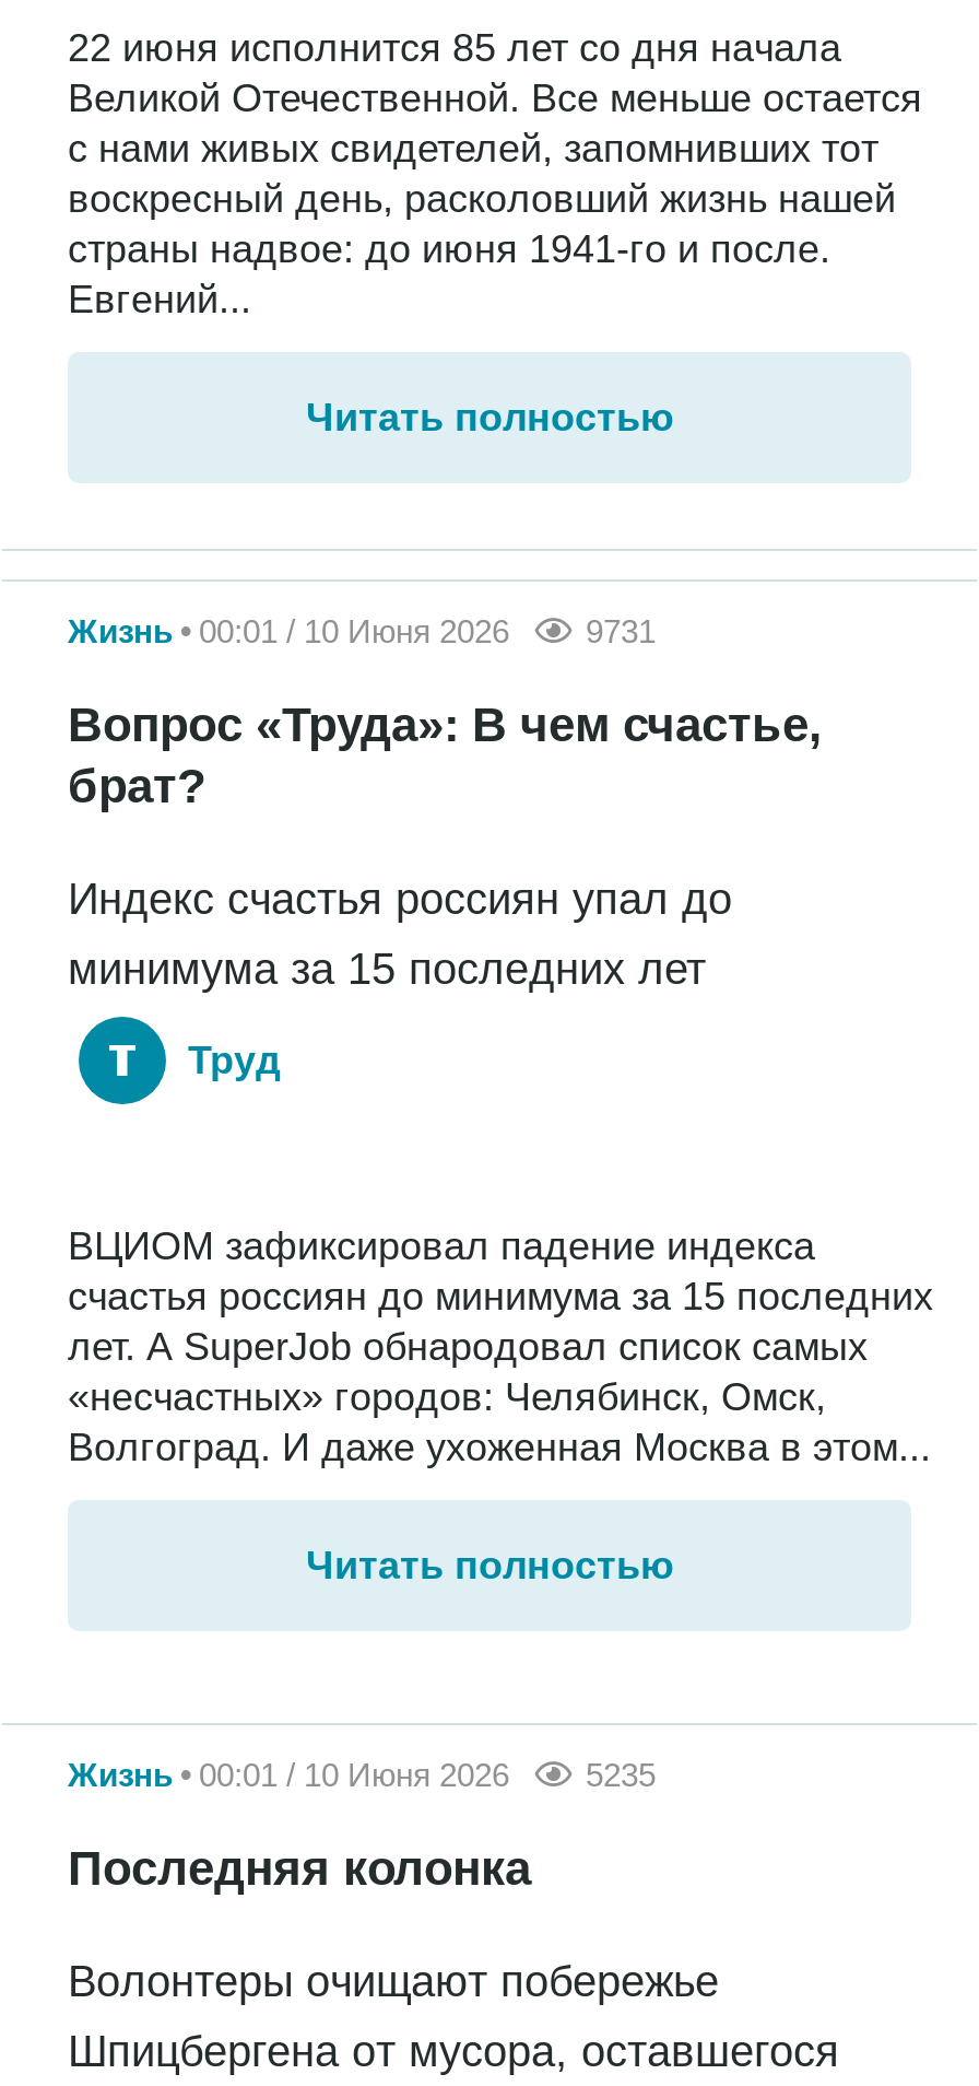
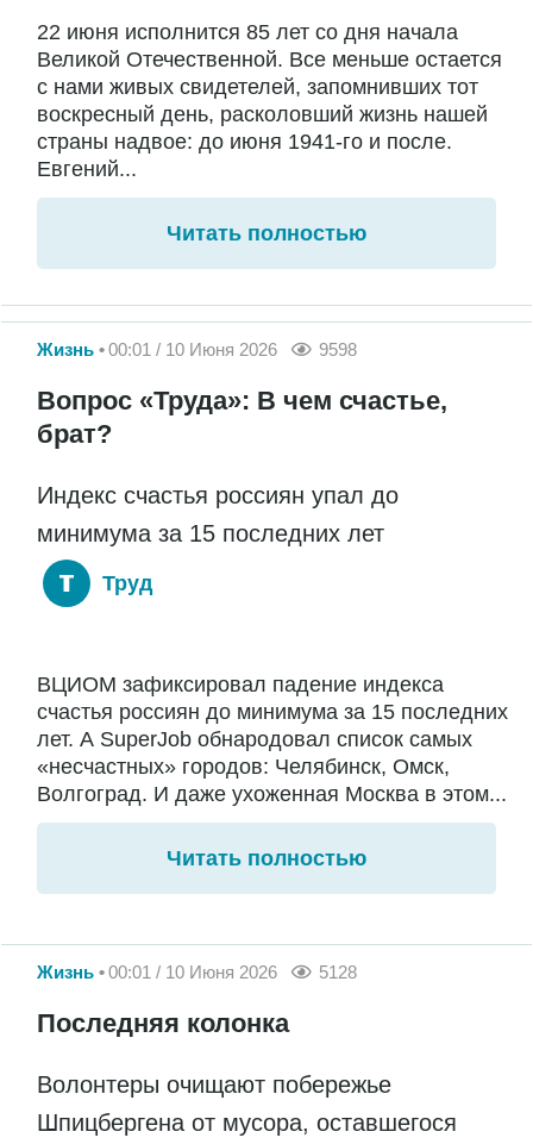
[586,613,656,650] 9731 -> [319,340,357,360] 9598
[586,1757,656,1794] 5235 -> [319,962,357,983] 5128

